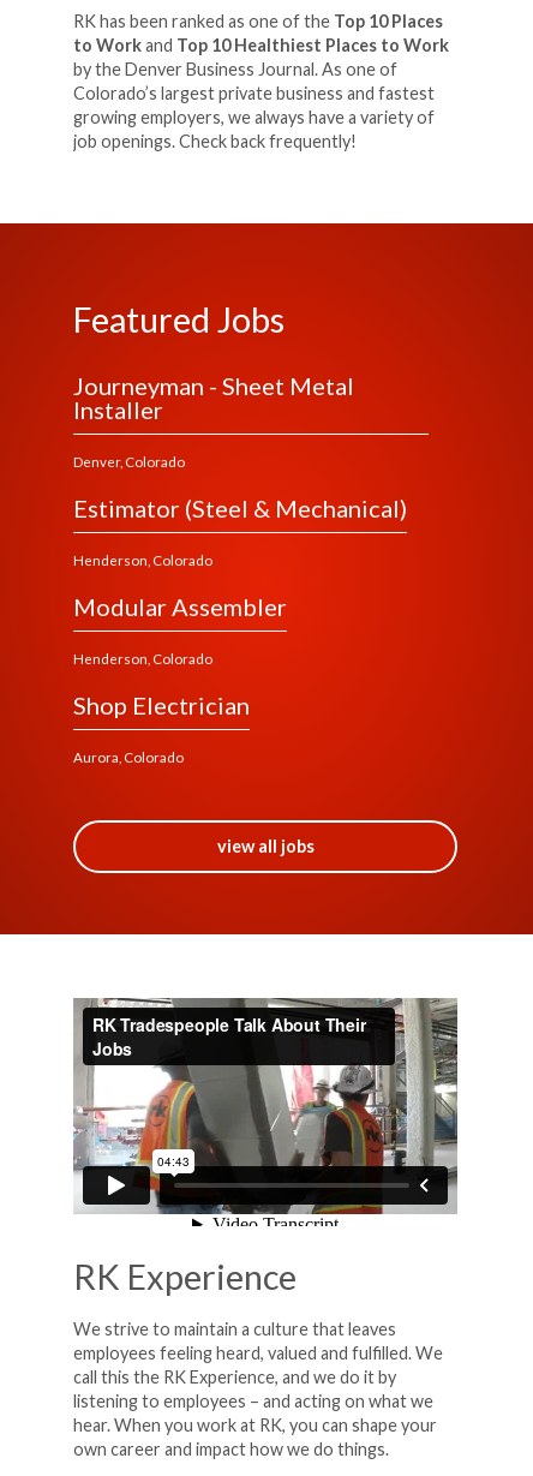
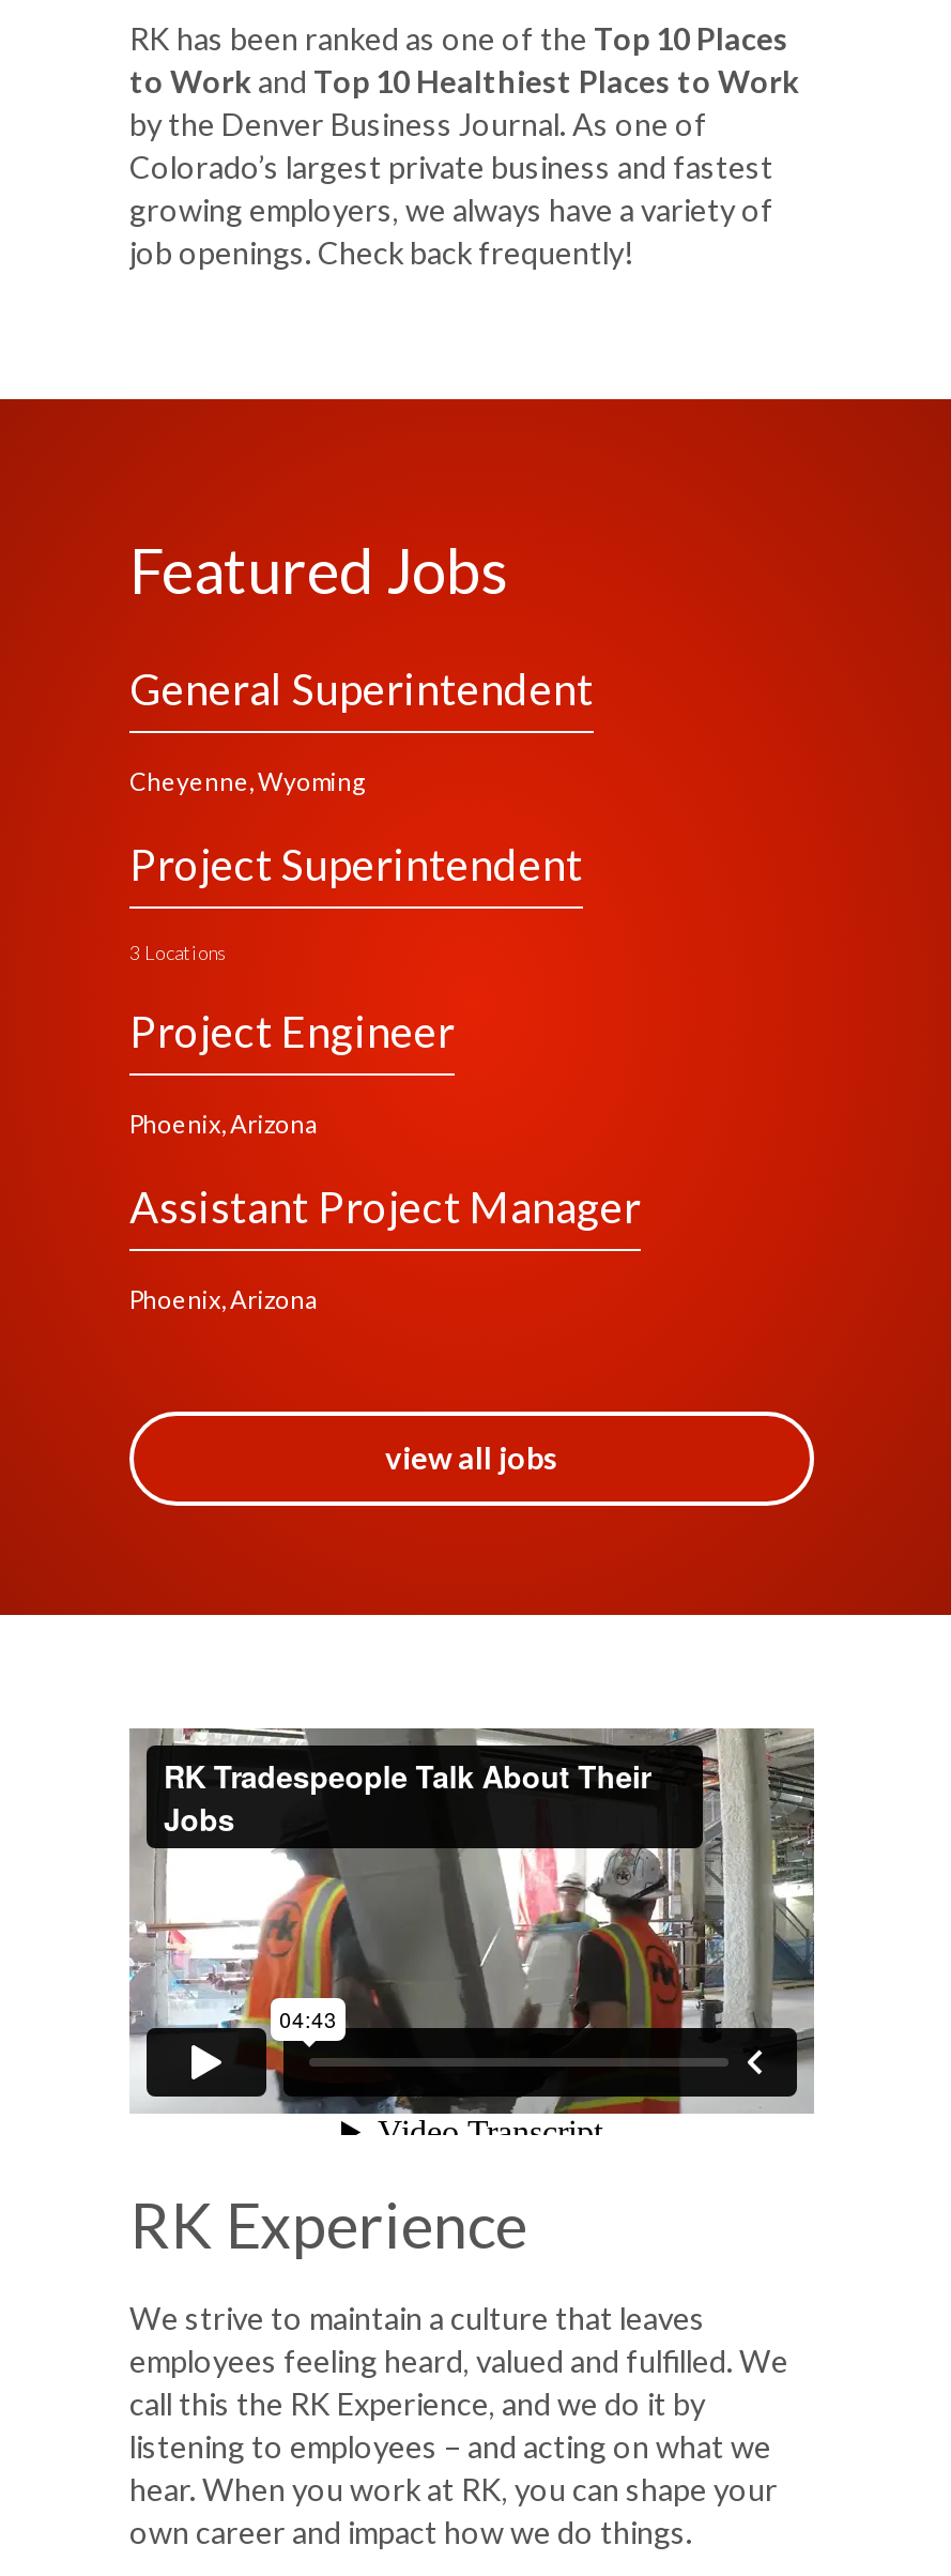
[73,371,354,424] Journeyman - Sheet Metal | Installer -> [129,662,594,713] General Superintendent
[73,454,185,469] Denver, Colorado -> [129,767,365,795] Cheyenne, Wyoming
[73,493,407,522] Estimator (Steel & Mechanical) -> [129,838,583,889] Project Superintendent
[73,552,212,568] Henderson, Colorado -> [129,940,228,964] 3 Locations
[73,592,287,621] Modular Assembler -> [129,1005,455,1056] Project Engineer
[73,651,212,666] Henderson, Colorado -> [129,1109,318,1137] Phoenix, Arizona
[73,690,250,719] Shop Electrician -> [129,1180,641,1231] Assistant Project Manager
[73,749,184,765] Aurora, Colorado -> [129,1285,318,1313] Phoenix, Arizona

